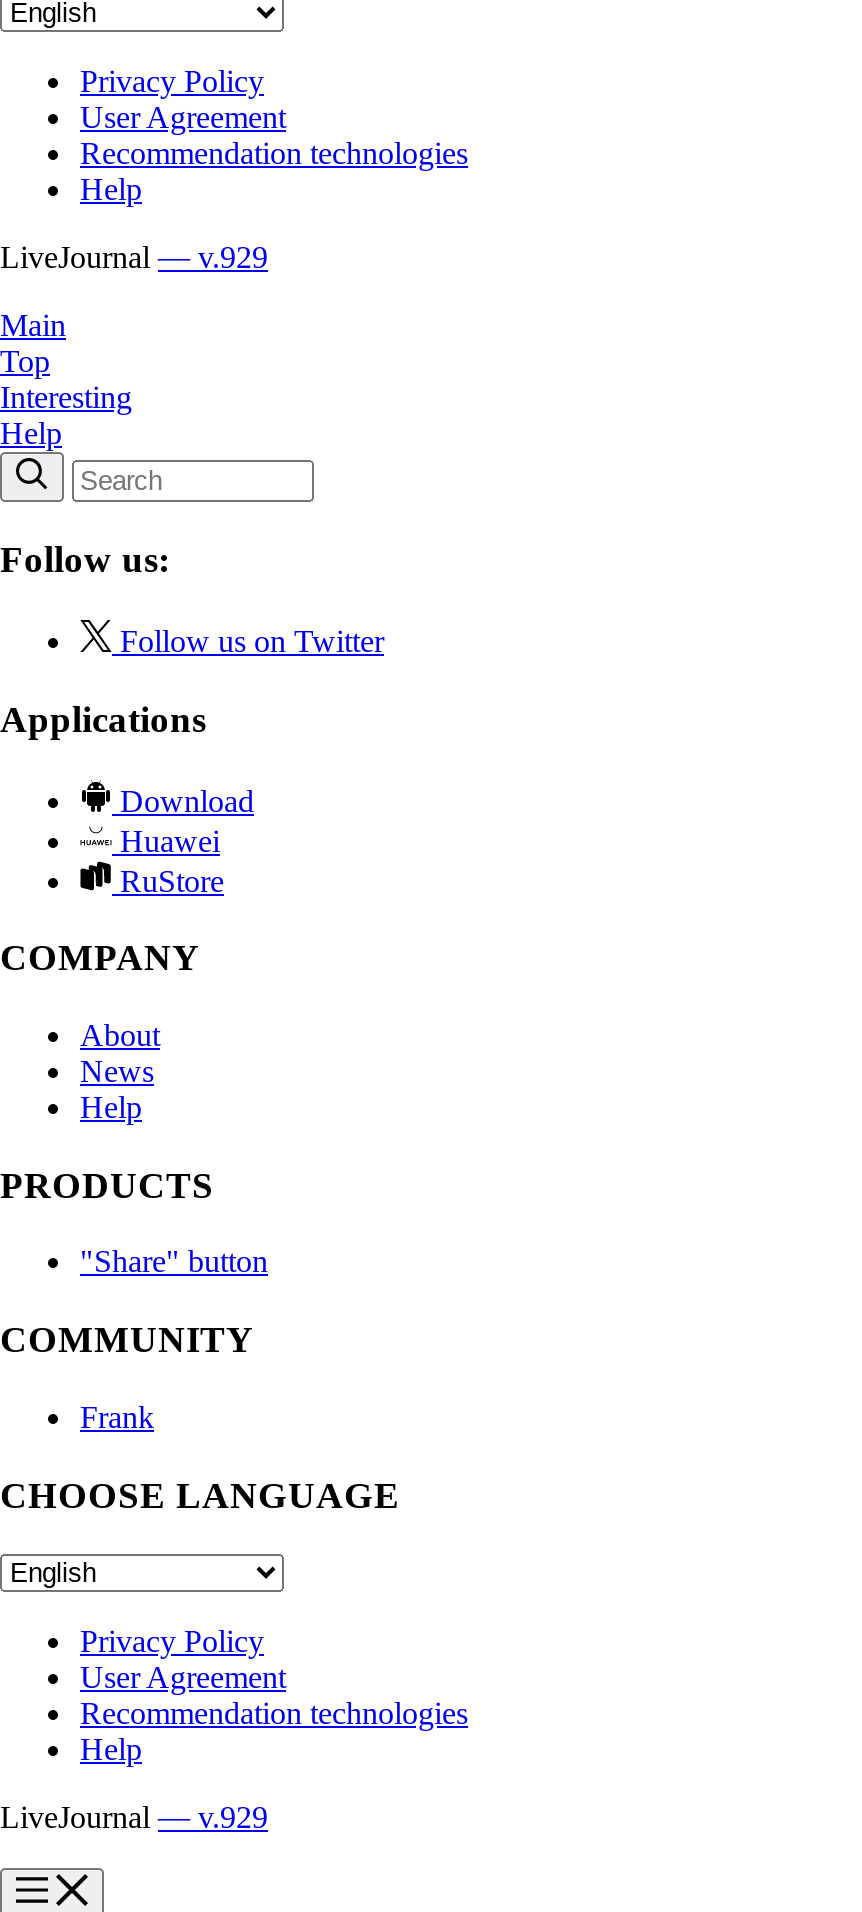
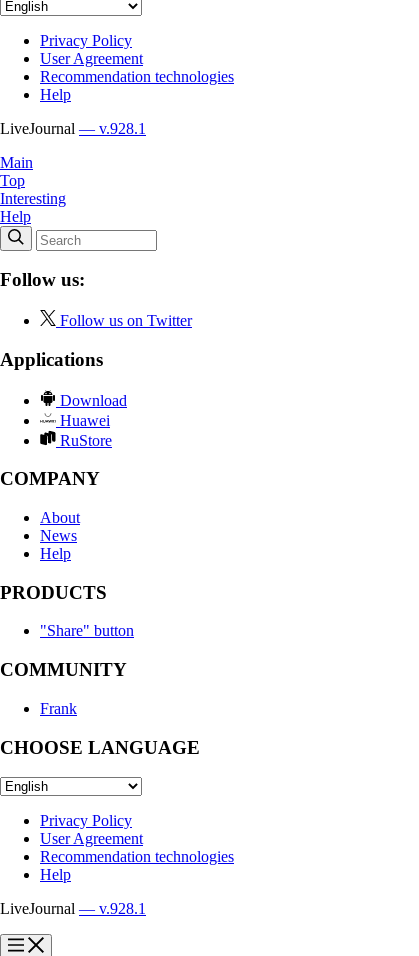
[0,239,268,273] LiveJournal — v.929 -> [0,120,146,137] LiveJournal — v.928.1
[0,1800,268,1834] LiveJournal — v.929 -> [0,900,146,917] LiveJournal — v.928.1

